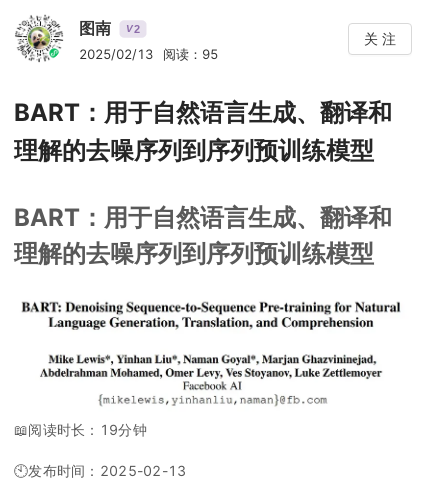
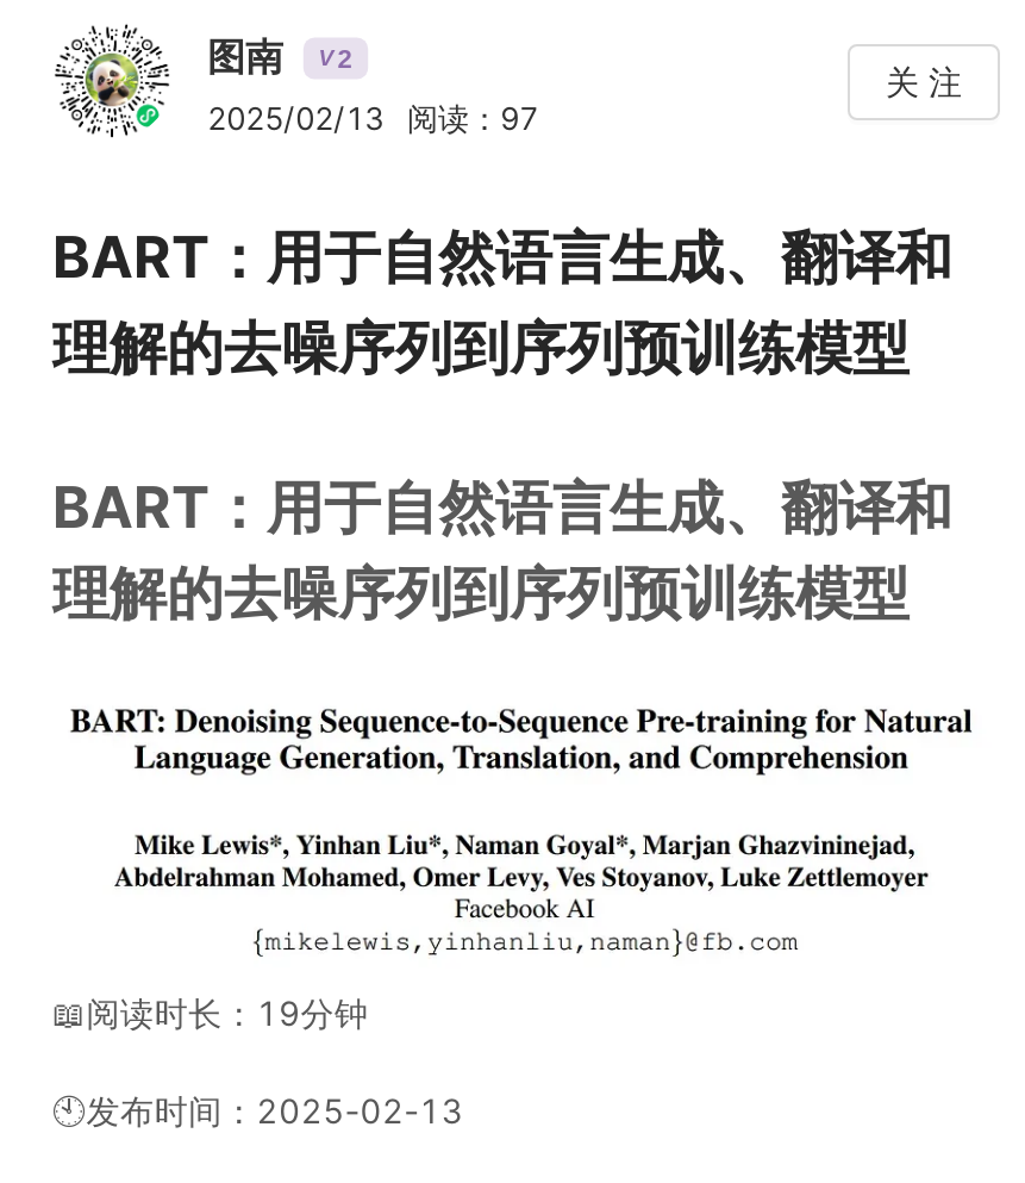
[79,46,218,62] 2025/02/13 阅读：95 -> [207,99,538,137] 2025/02/13 阅读：97

